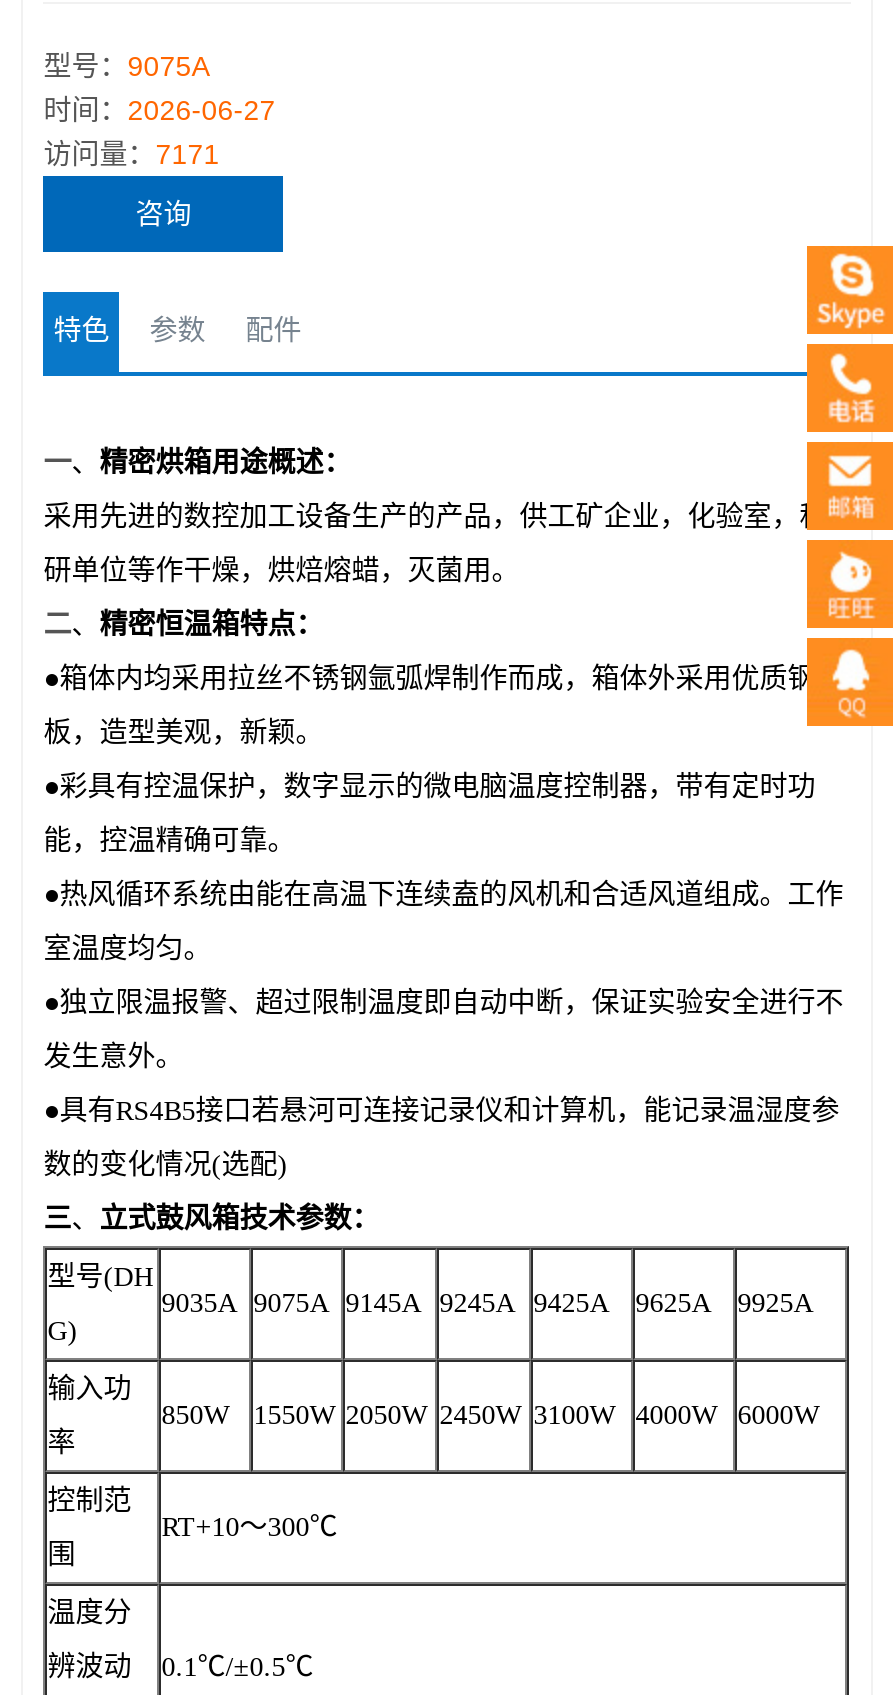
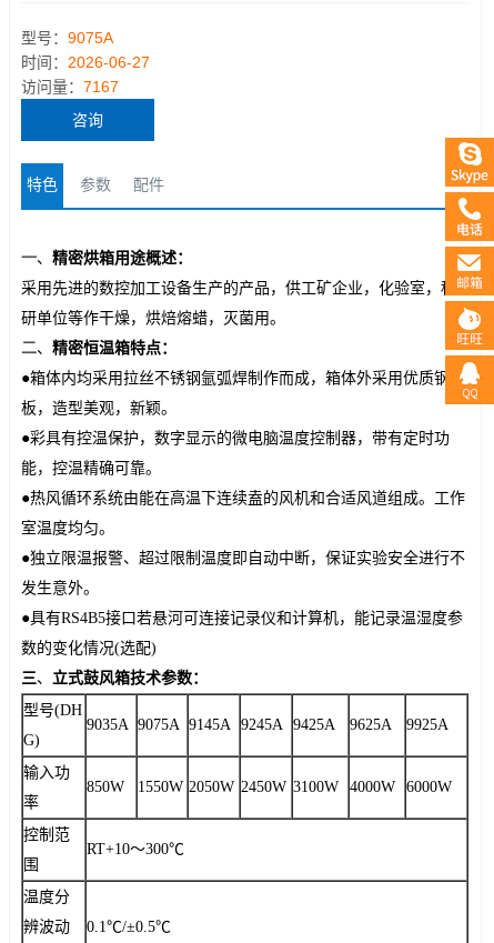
[43,138,219,170] 访问量：7171 -> [21,78,119,96] 访问量：7167

